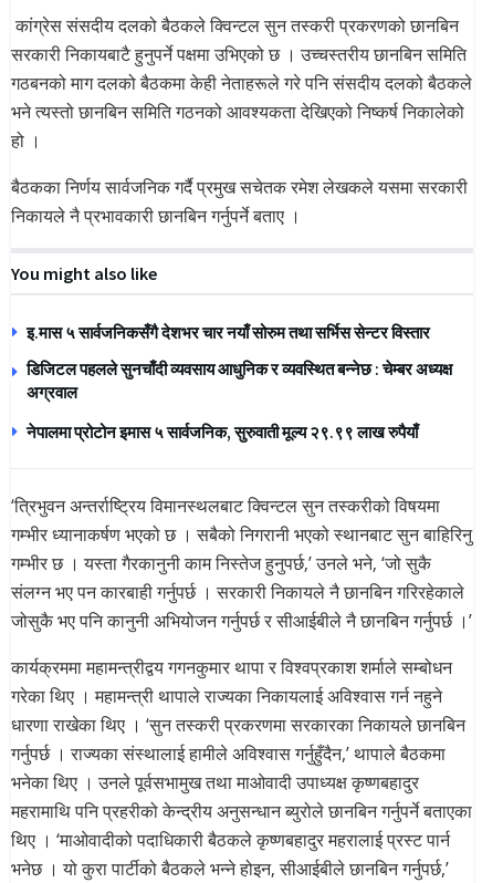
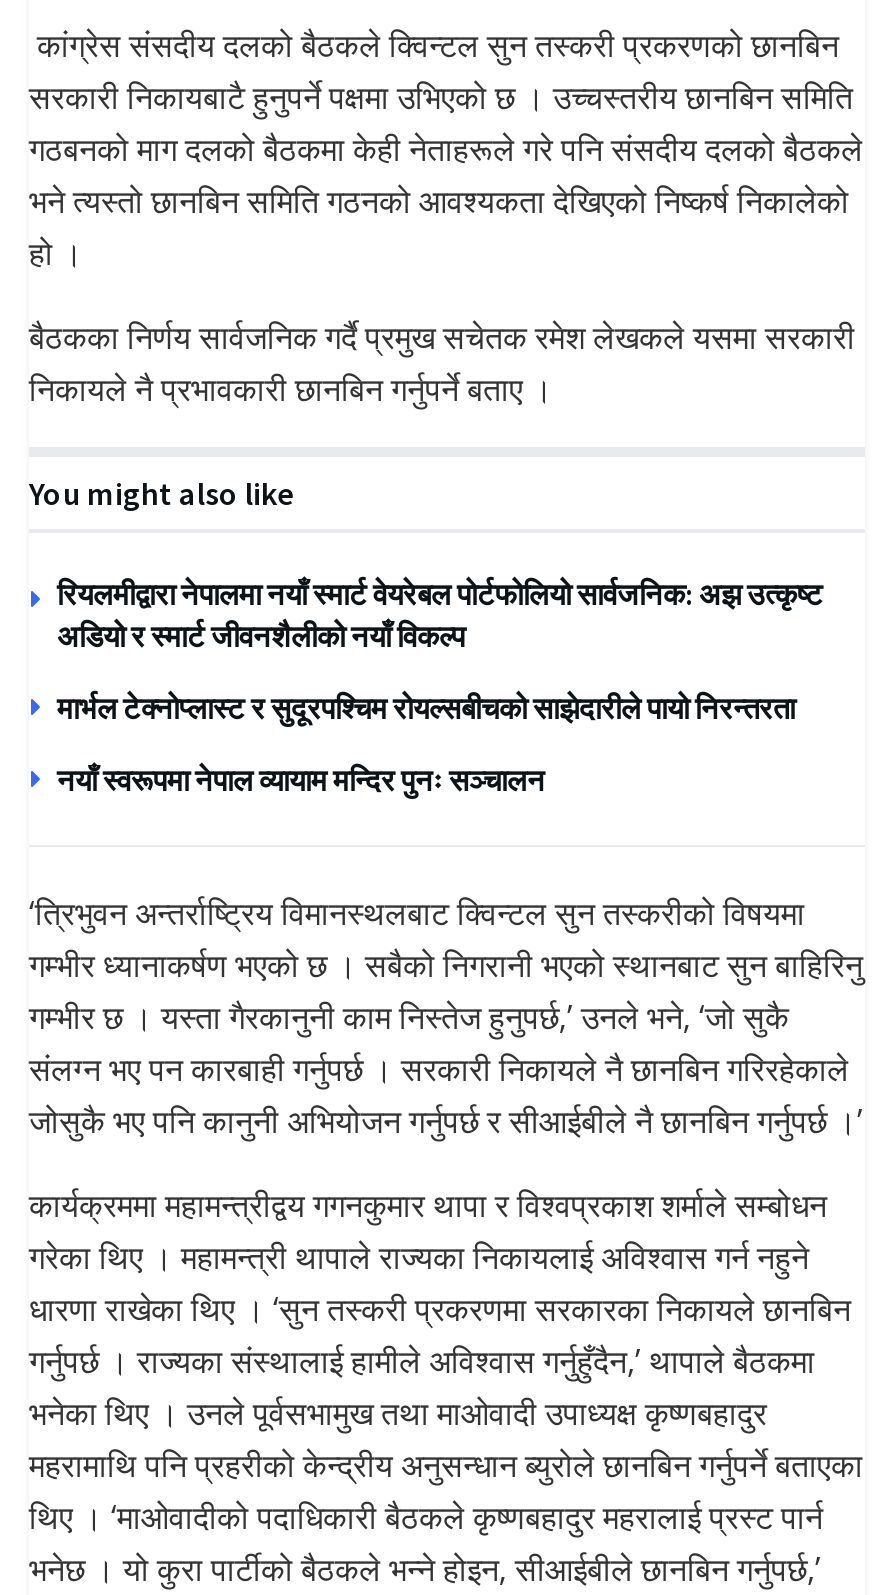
[27,322,430,343] इ.मास ५ सार्वजनिकसँगै देशभर चार नयाँ सोरुम तथा सर्भिस सेन्टर विस्तार -> [57,575,823,655] रियलमीद्वारा नेपालमा नयाँ स्मार्ट वेयरेबल पोर्टफोलियो सार्वजनिक: अझ उत्कृष्ट | अडियो र स्मार्ट जीवनशैलीको नयाँ विकल्प
[27,358,452,403] डिजिटल पहलले सुनचाँदी व्यवसाय आधुनिक र व्यवस्थित बन्नेछ : चेम्बर अध्यक्ष | अग्रवाल -> [57,689,795,727] मार्भल टेक्नोप्लास्ट र सुदूरपश्चिम रोयल्सबीचको साझेदारीले पायो निरन्तरता
[27,421,418,442] नेपालमा प्रोटोन इमास ५ सार्वजनिक, सुरुवाती मूल्य २९.९९ लाख रुपैयाँ -> [57,761,545,799] नयाँ स्वरूपमा नेपाल व्यायाम मन्दिर पुनः सञ्चालन

